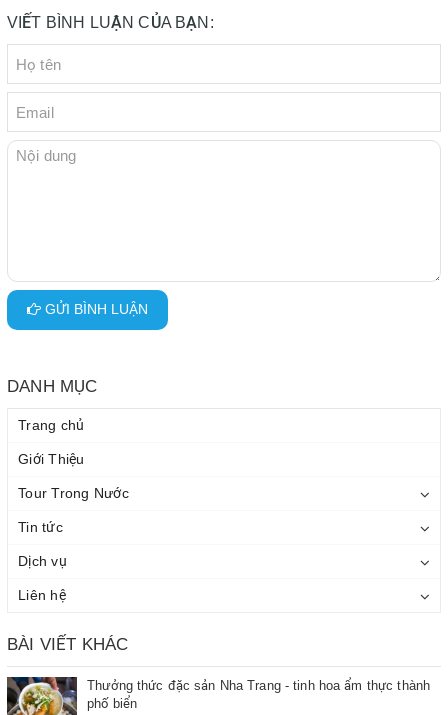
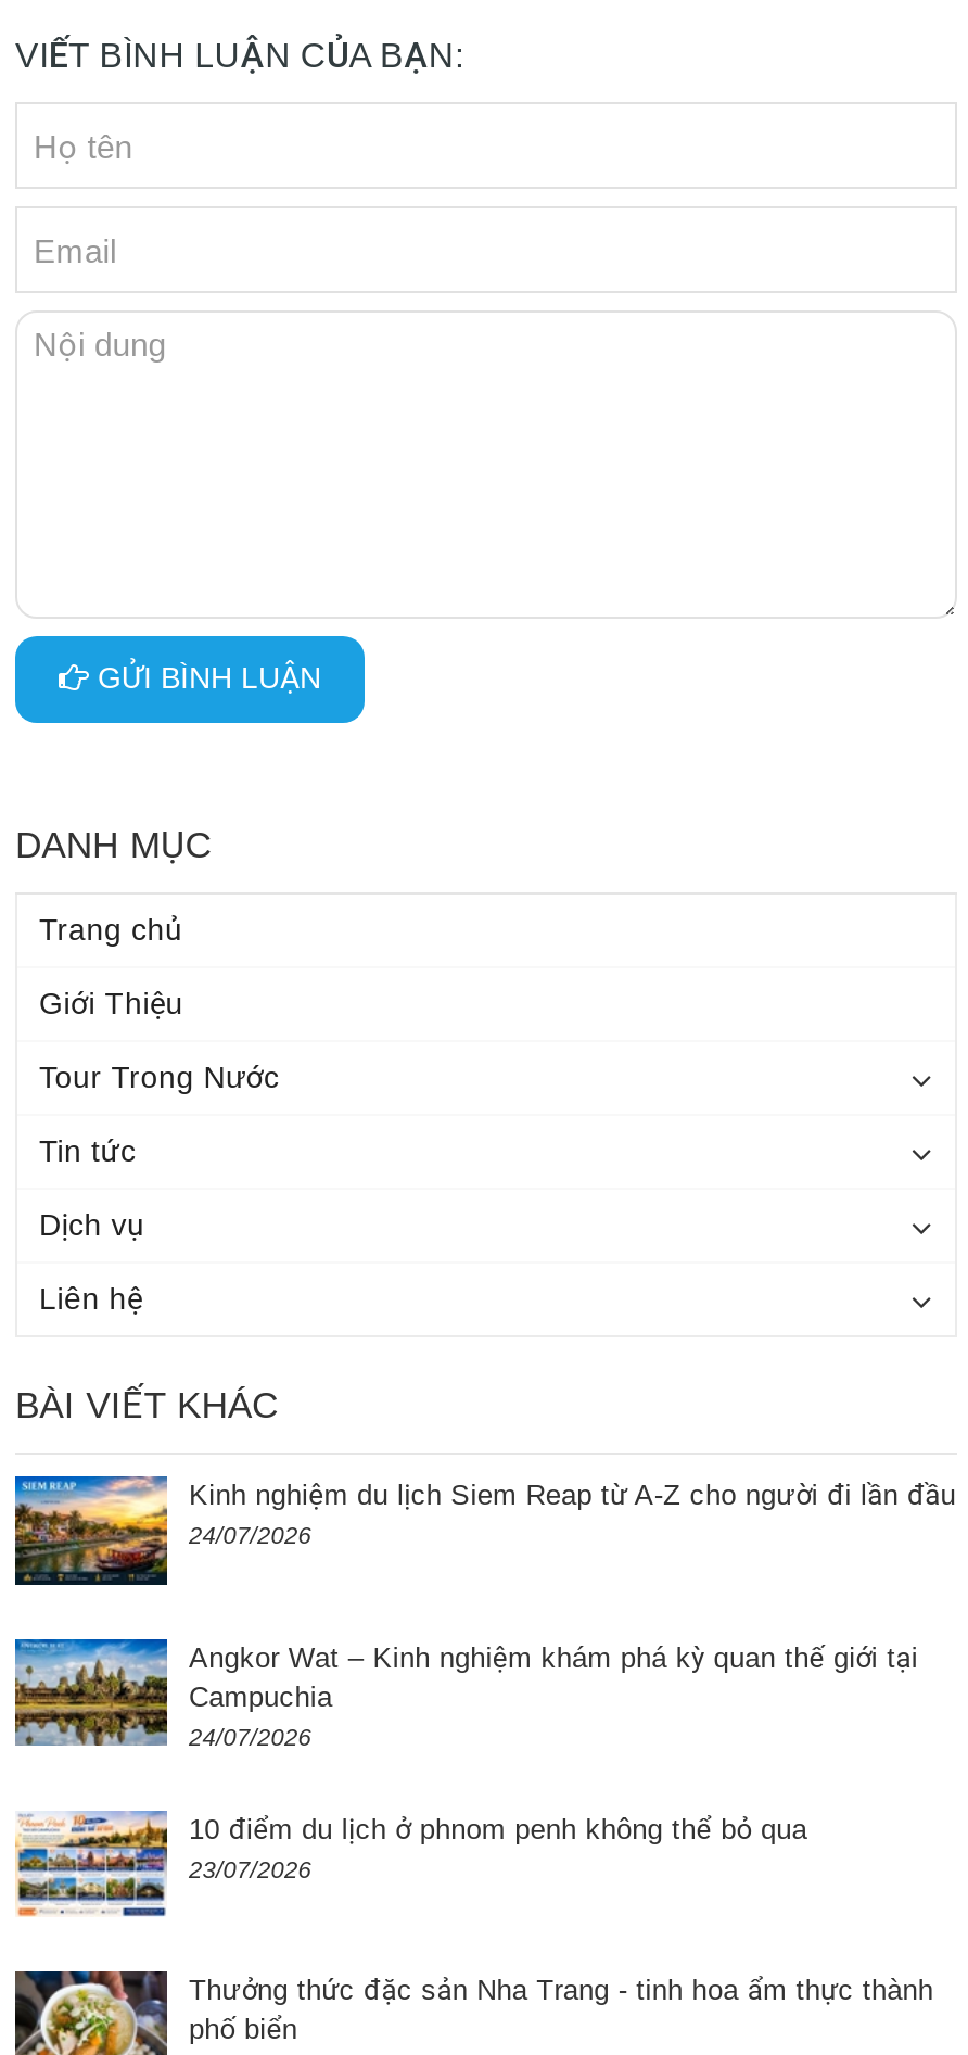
none -> [13,1472,956,1587] [image] | Kinh nghiệm du lịch Siem Reap từ A-Z cho người đi lần đầu | 24/07/2026
none -> [13,1635,918,1881] [image] | Angkor Wat – Kinh nghiệm khám phá kỳ quan thế giới tại | Campuchia | 24/07/2026 | 10 điểm du lịch ở phnom penh không thể bỏ qua | 23/07/2026
none -> [15,1809,167,1917] [image]

